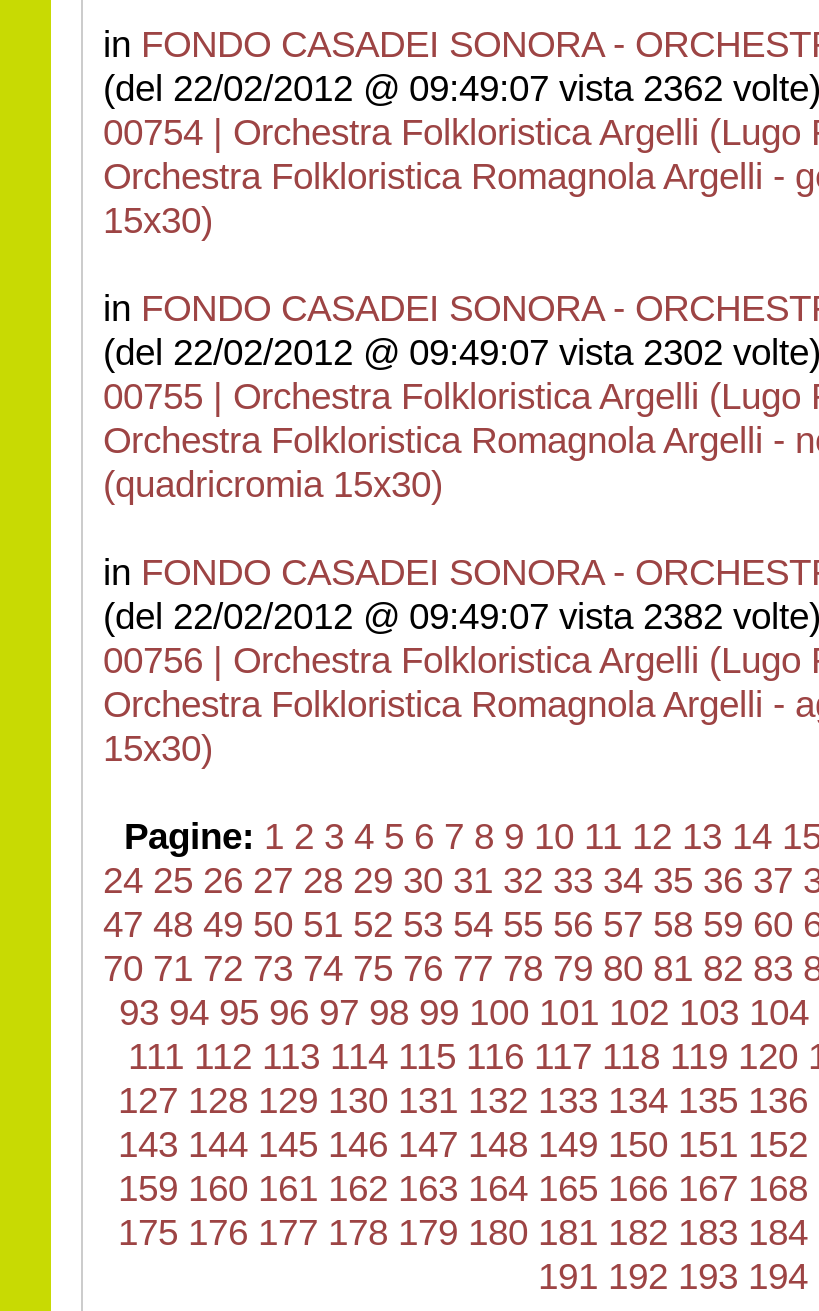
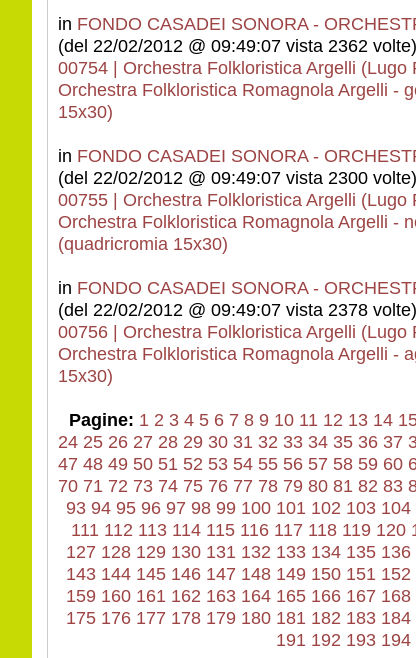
[103,330,819,372] (del 22/02/2012 @ 09:49:07 vista 2302 volte) -> [58,167,416,188] (del 22/02/2012 @ 09:49:07 vista 2300 volte)
[103,594,819,636] (del 22/02/2012 @ 09:49:07 vista 2382 volte) -> [58,299,416,320] (del 22/02/2012 @ 09:49:07 vista 2378 volte)

